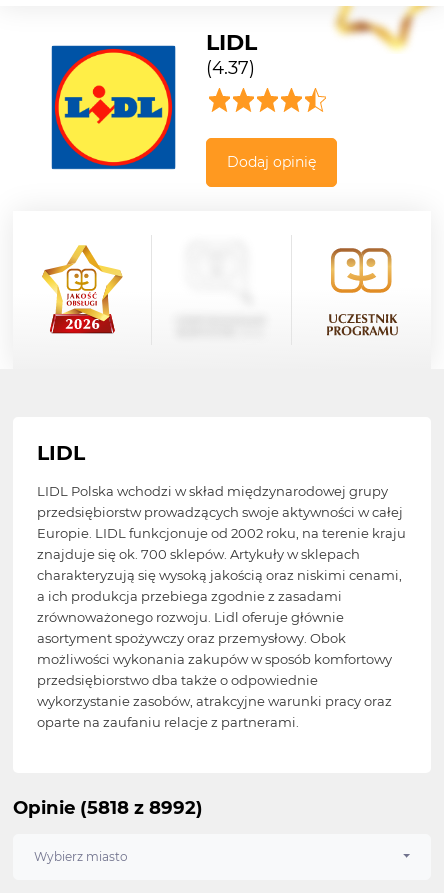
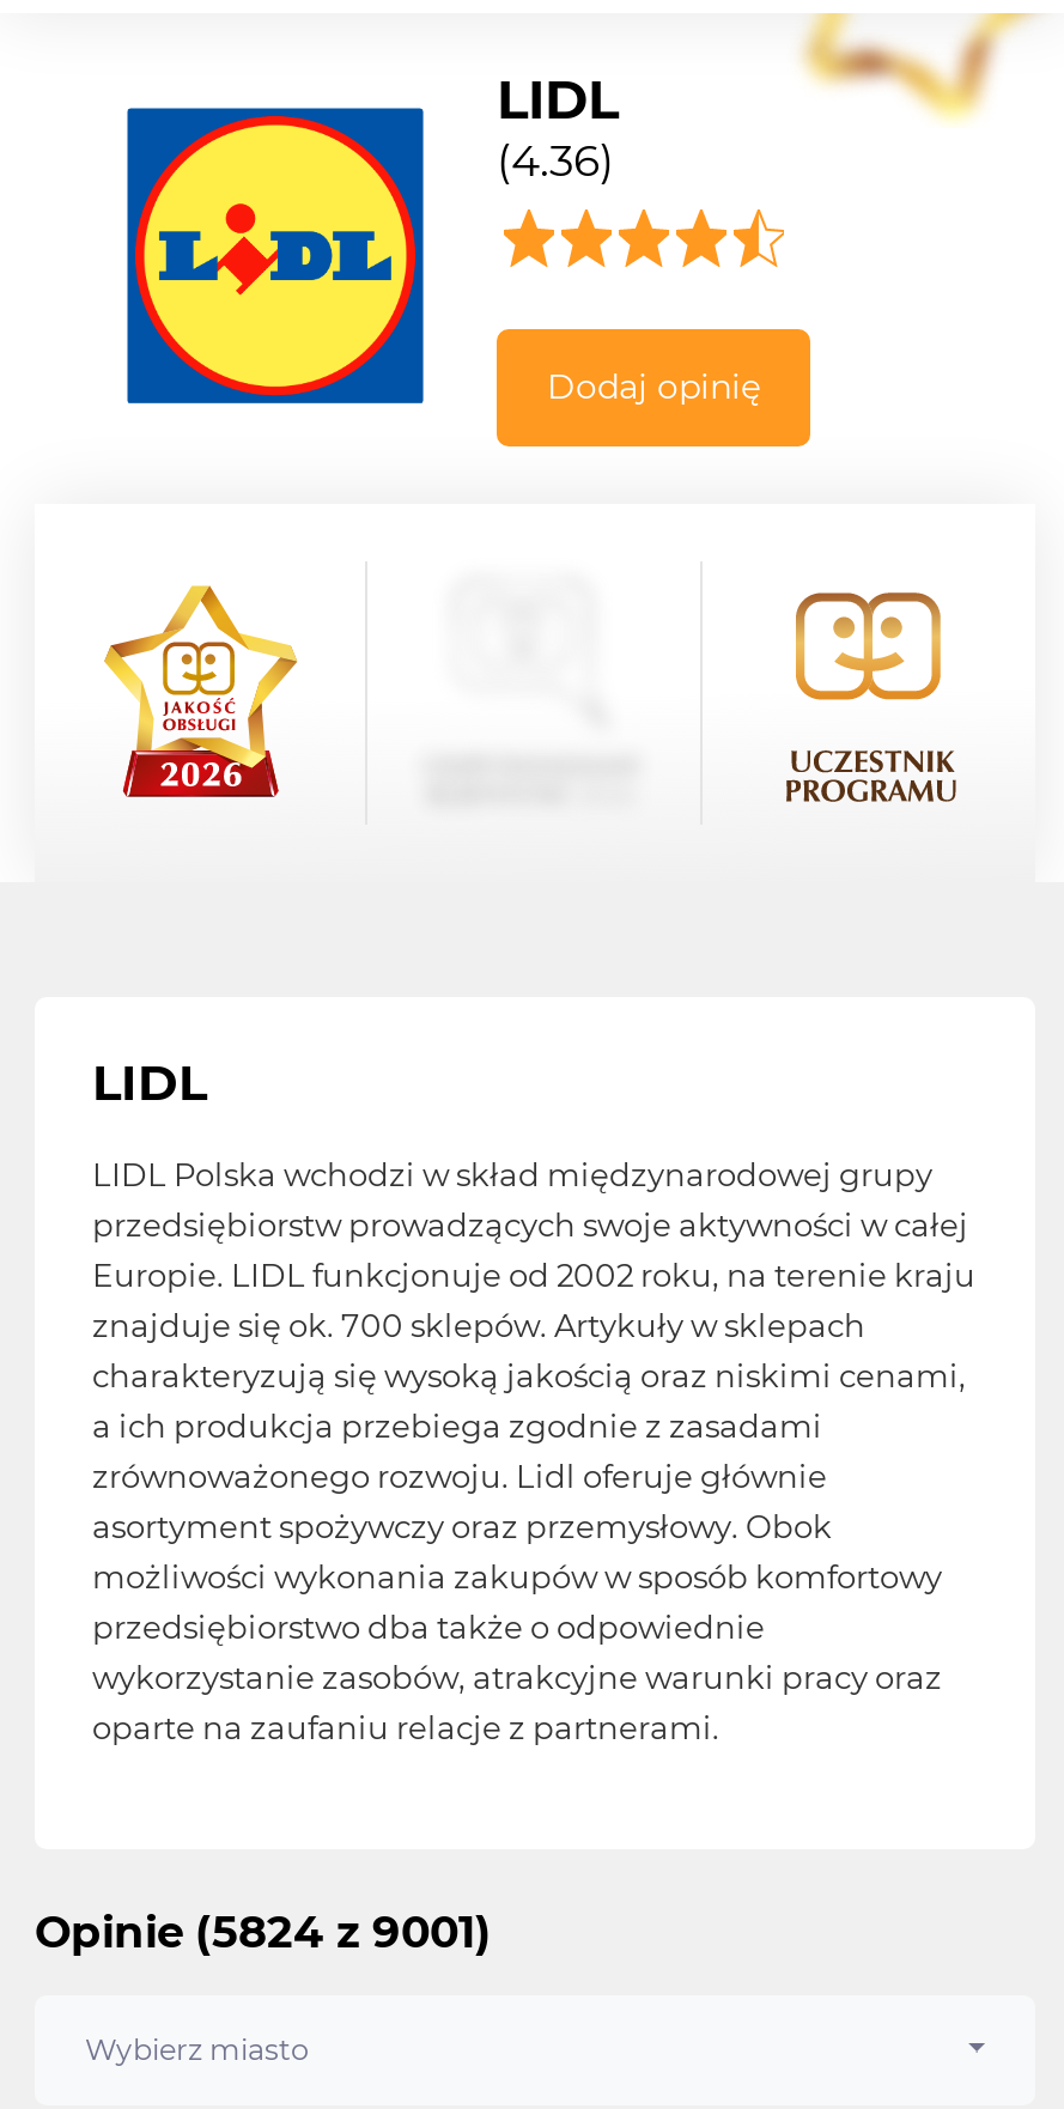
[206,56,255,79] (4.37) -> [497,133,614,188] (4.36)
[13,796,203,819] Opinie (5818 z 8992) -> [35,1904,492,1959] Opinie (5824 z 9001)

